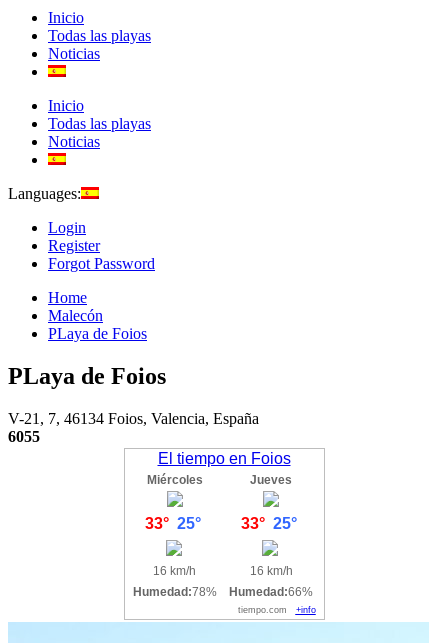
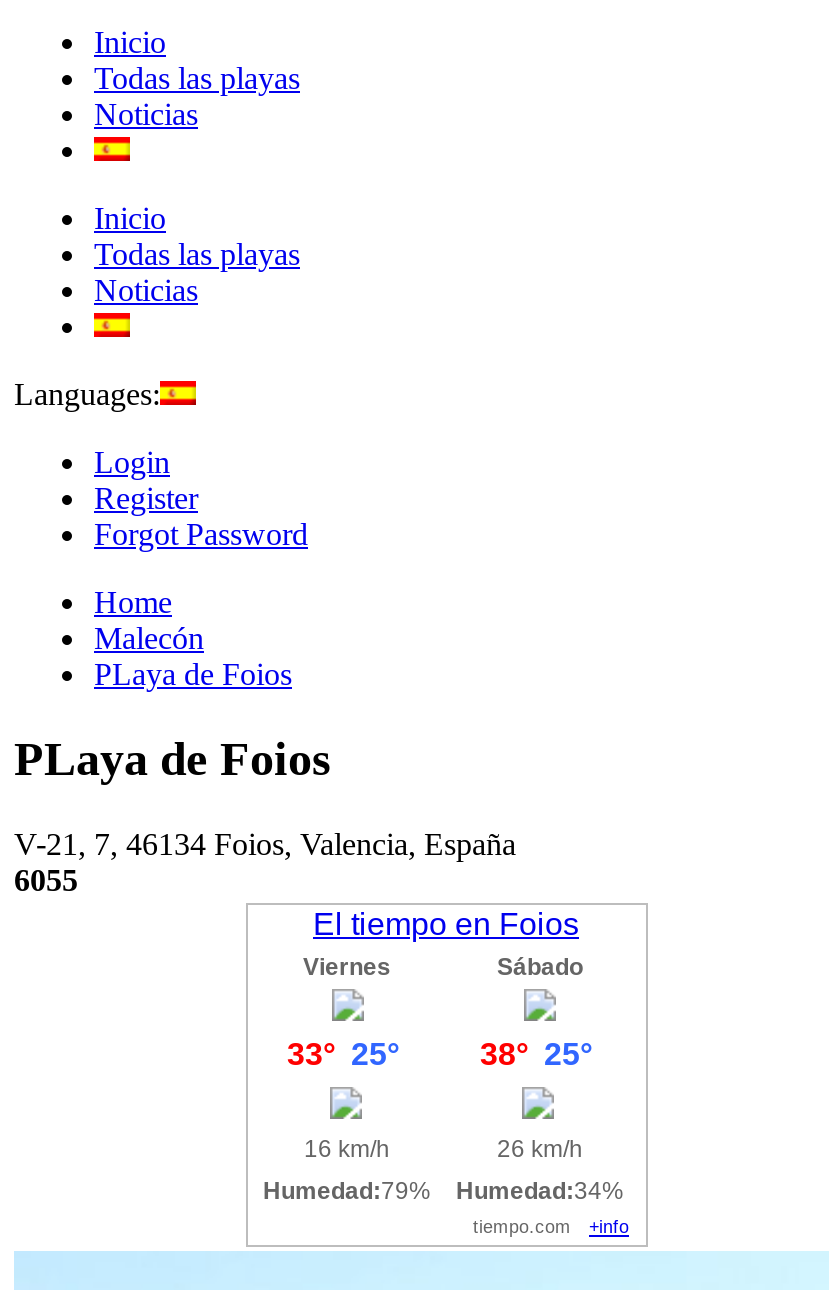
[146,473,202,487] Miércoles -> [303,953,391,981] Viernes
[250,473,292,487] Jueves -> [497,953,583,981] Sábado
[241,515,301,532] 33° 25° -> [480,1037,600,1071] 38° 25°
[249,564,292,578] 16 km/h -> [497,1135,583,1163] 26 km/h
[132,585,216,599] Humedad:78% -> [263,1177,431,1205] Humedad:79%
[229,585,313,599] Humedad:66% -> [456,1177,624,1205] Humedad:34%

